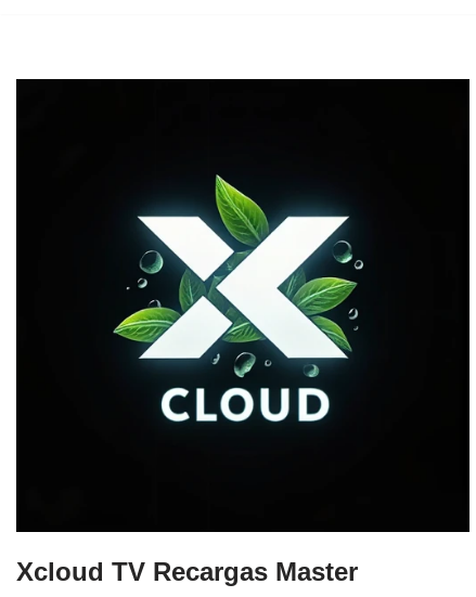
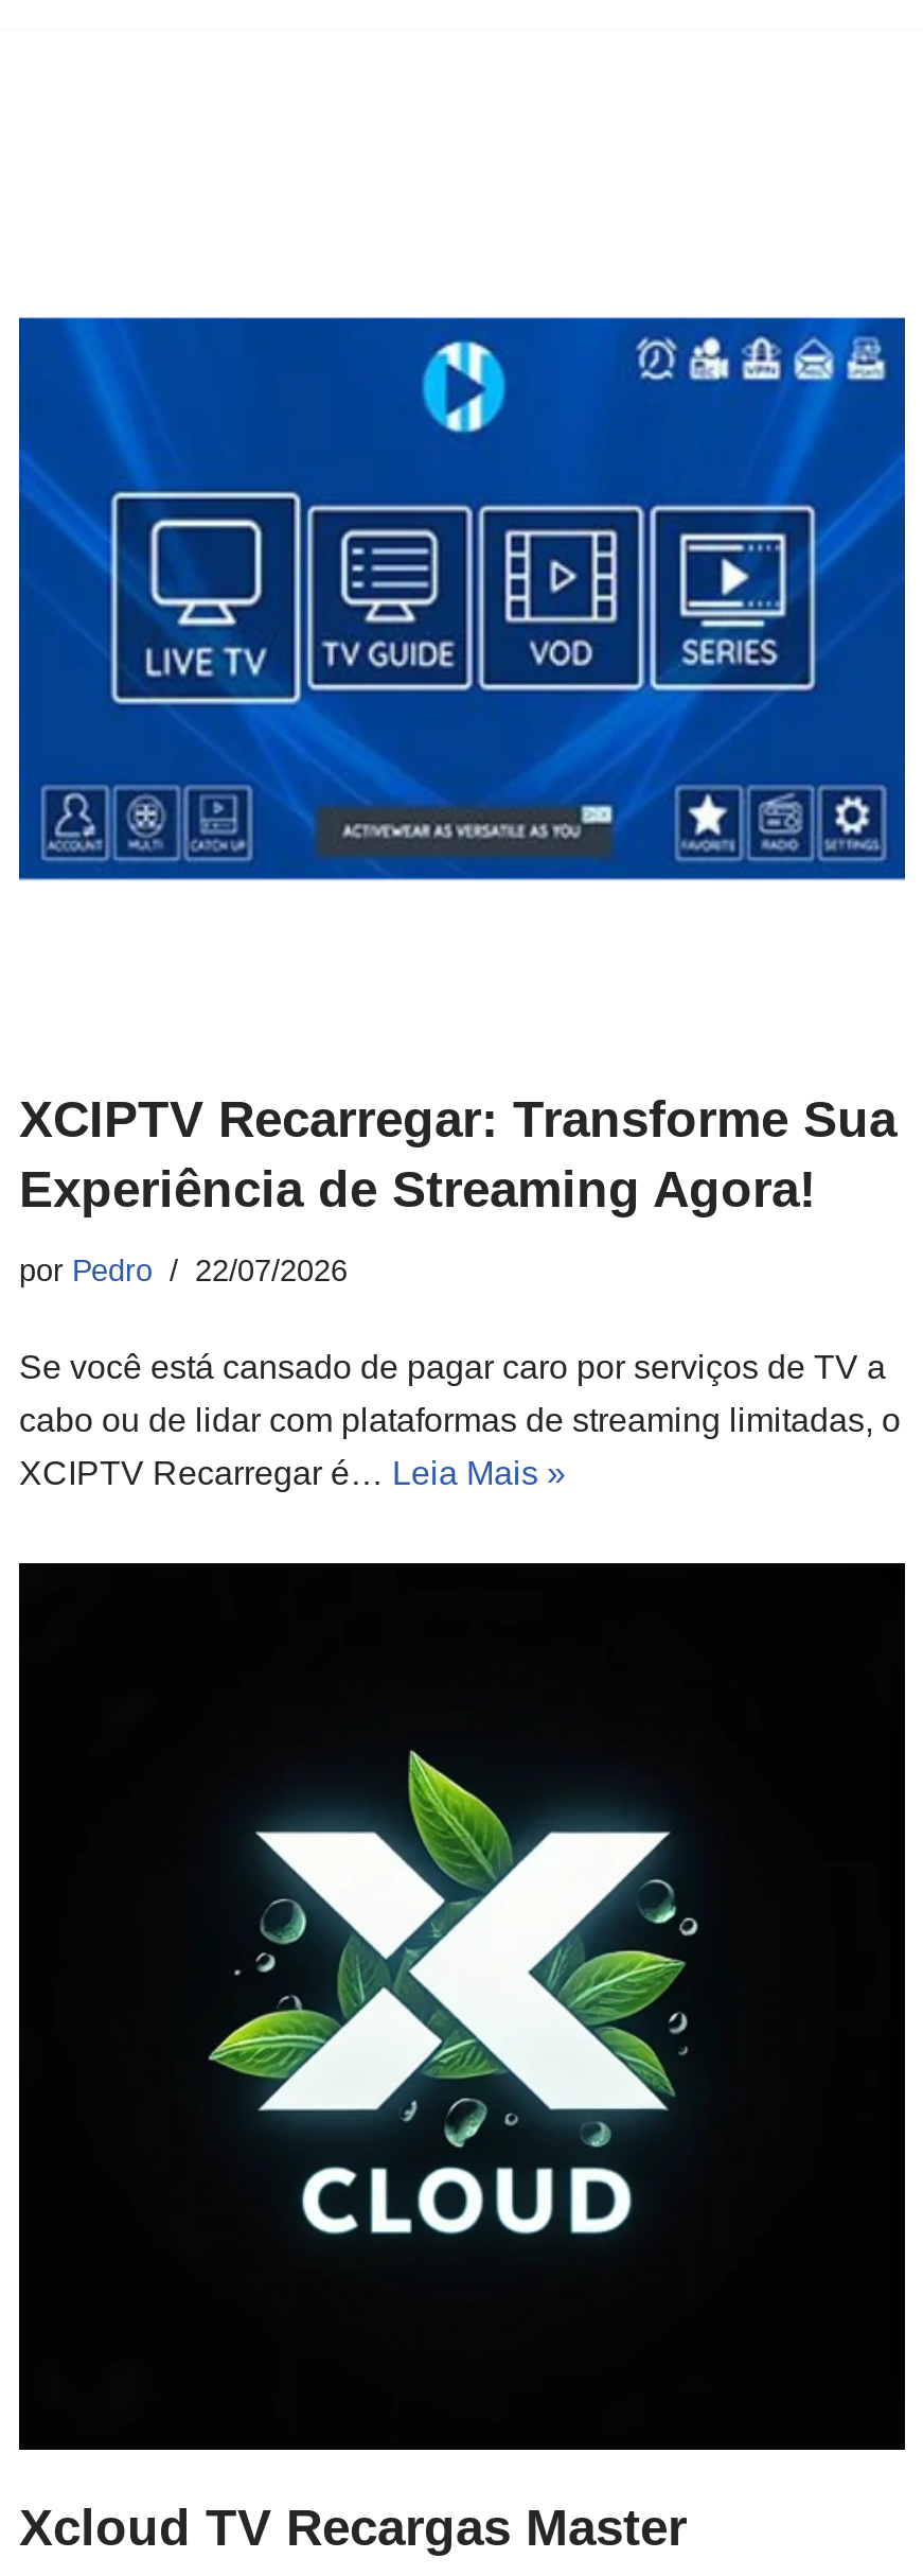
none -> [17,316,907,882] [image]
none -> [19,1090,901,1491] XCIPTV Recarregar: Transforme Sua | Experiência de Streaming Agora! | por Pedro | 22/07/2026 | Se você está cansado de pagar caro por serviços de TV a | cabo ou de lidar com plataformas de streaming limitadas, o | XCIPTV Recarregar é… Leia Mais »

